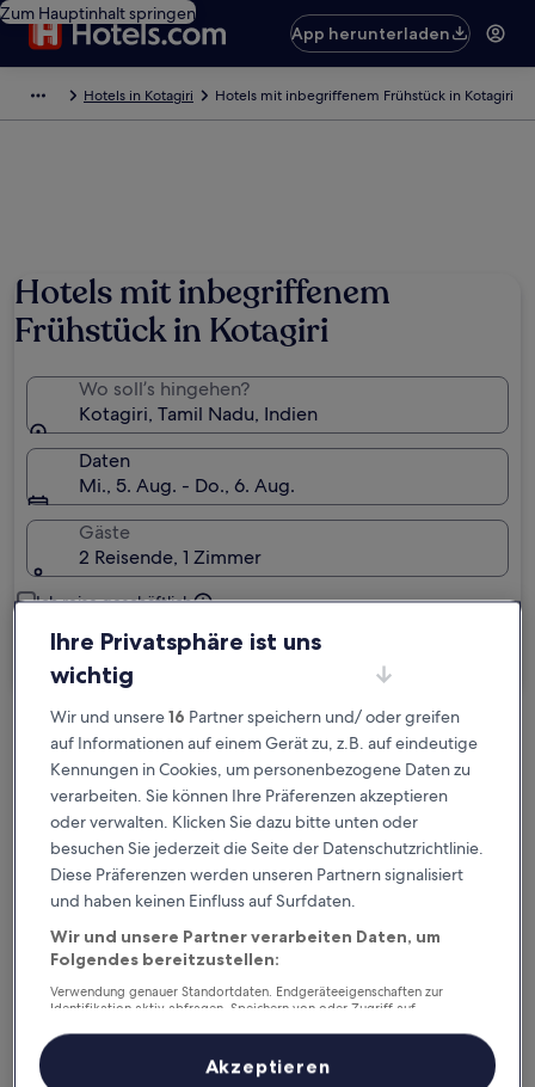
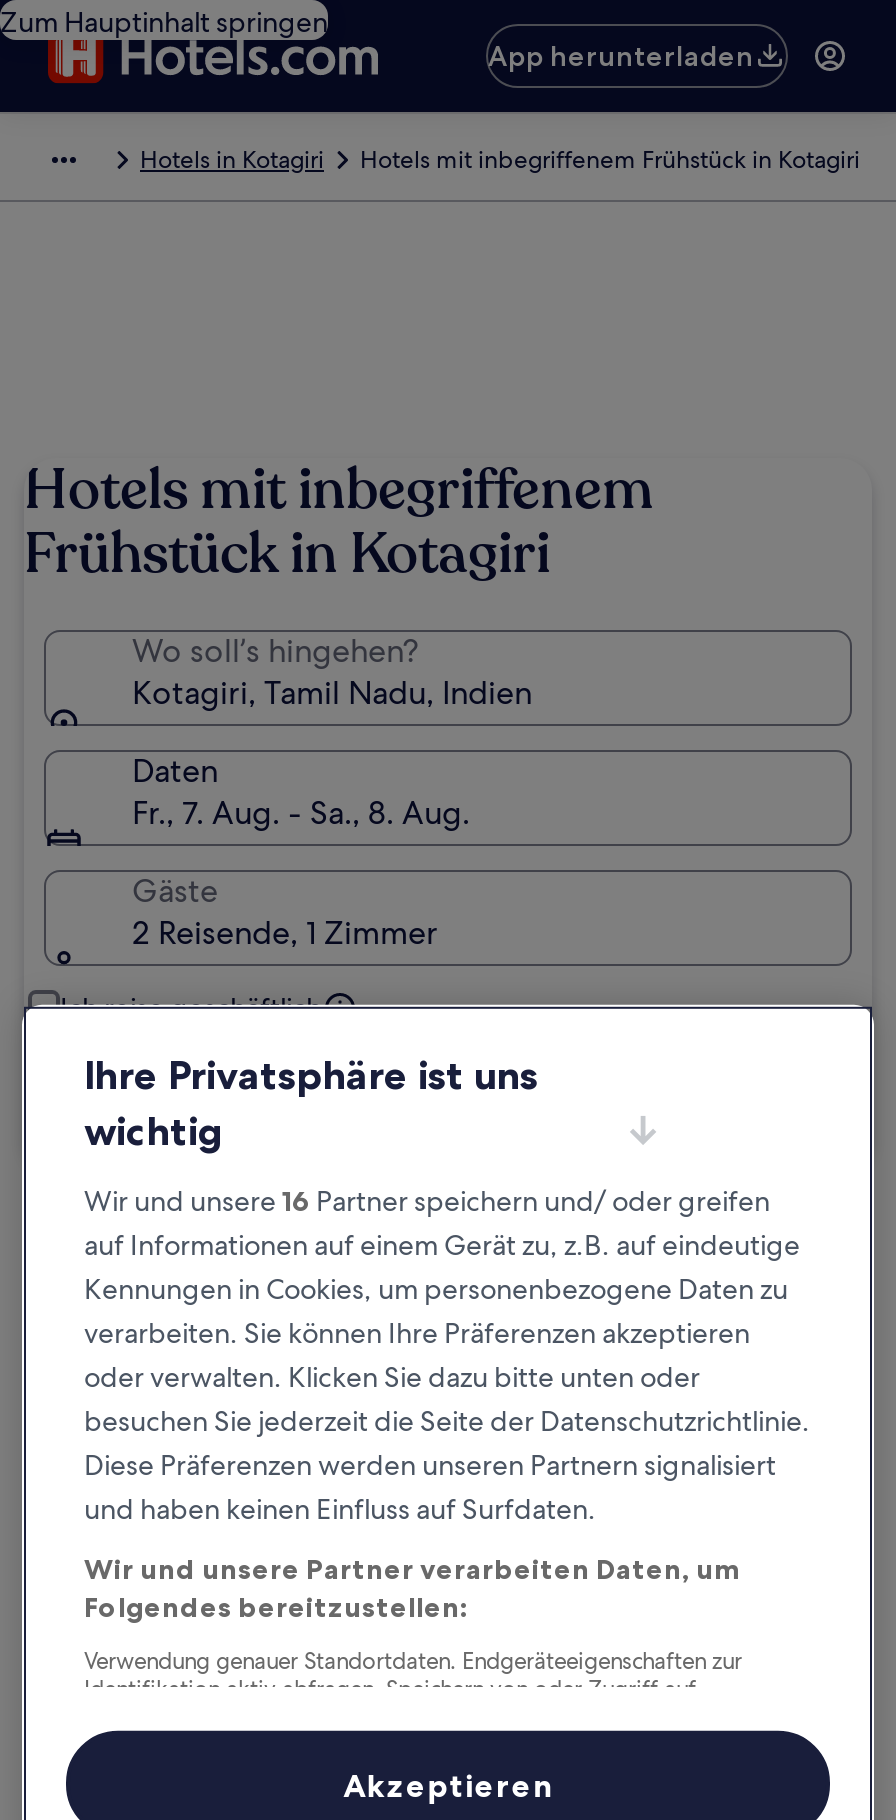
[79,473,295,498] Mi., 5. Aug. - Do., 6. Aug. -> [132,792,470,834] Fr., 7. Aug. - Sa., 8. Aug.

